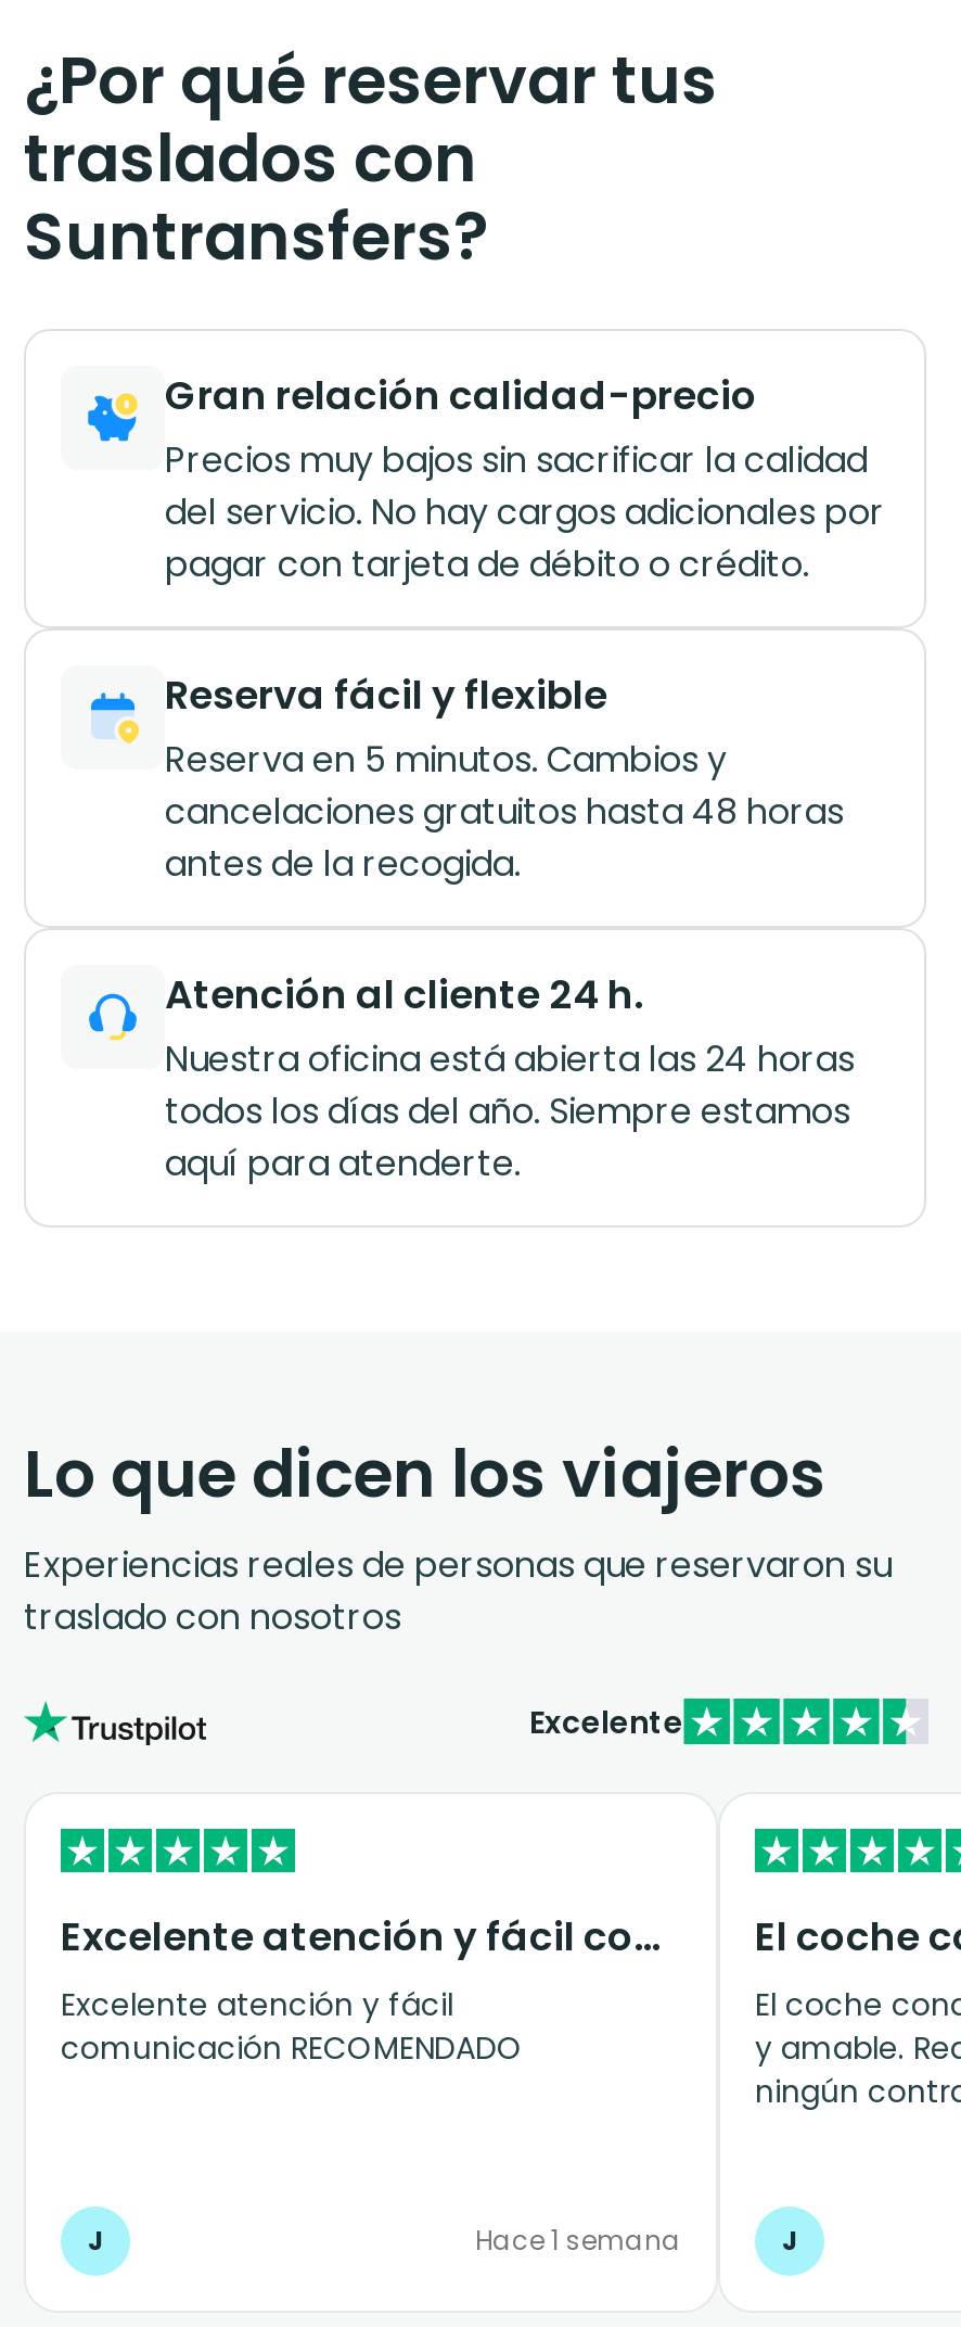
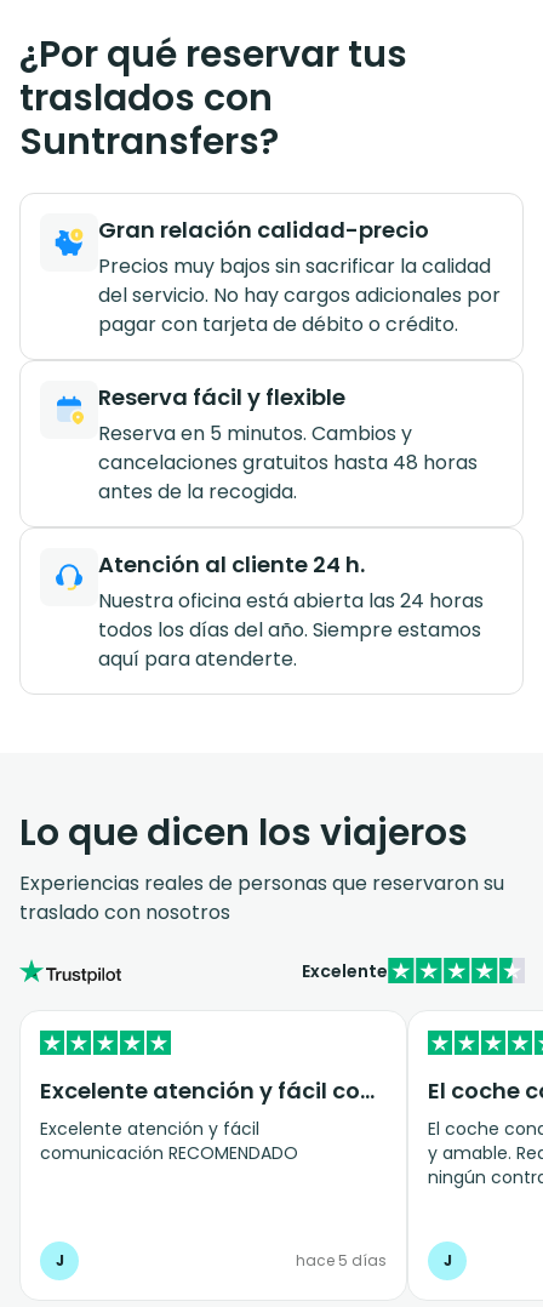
[475,2222,681,2258] Hace 1 semana -> [296,1250,387,1271] hace 5 días

